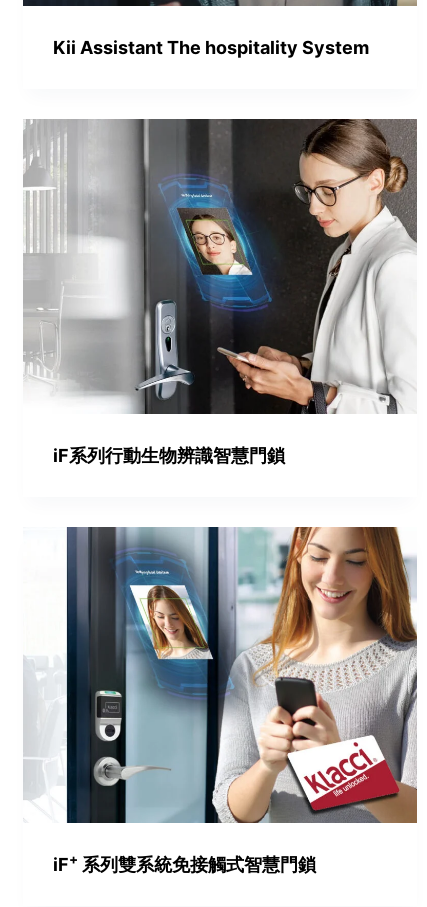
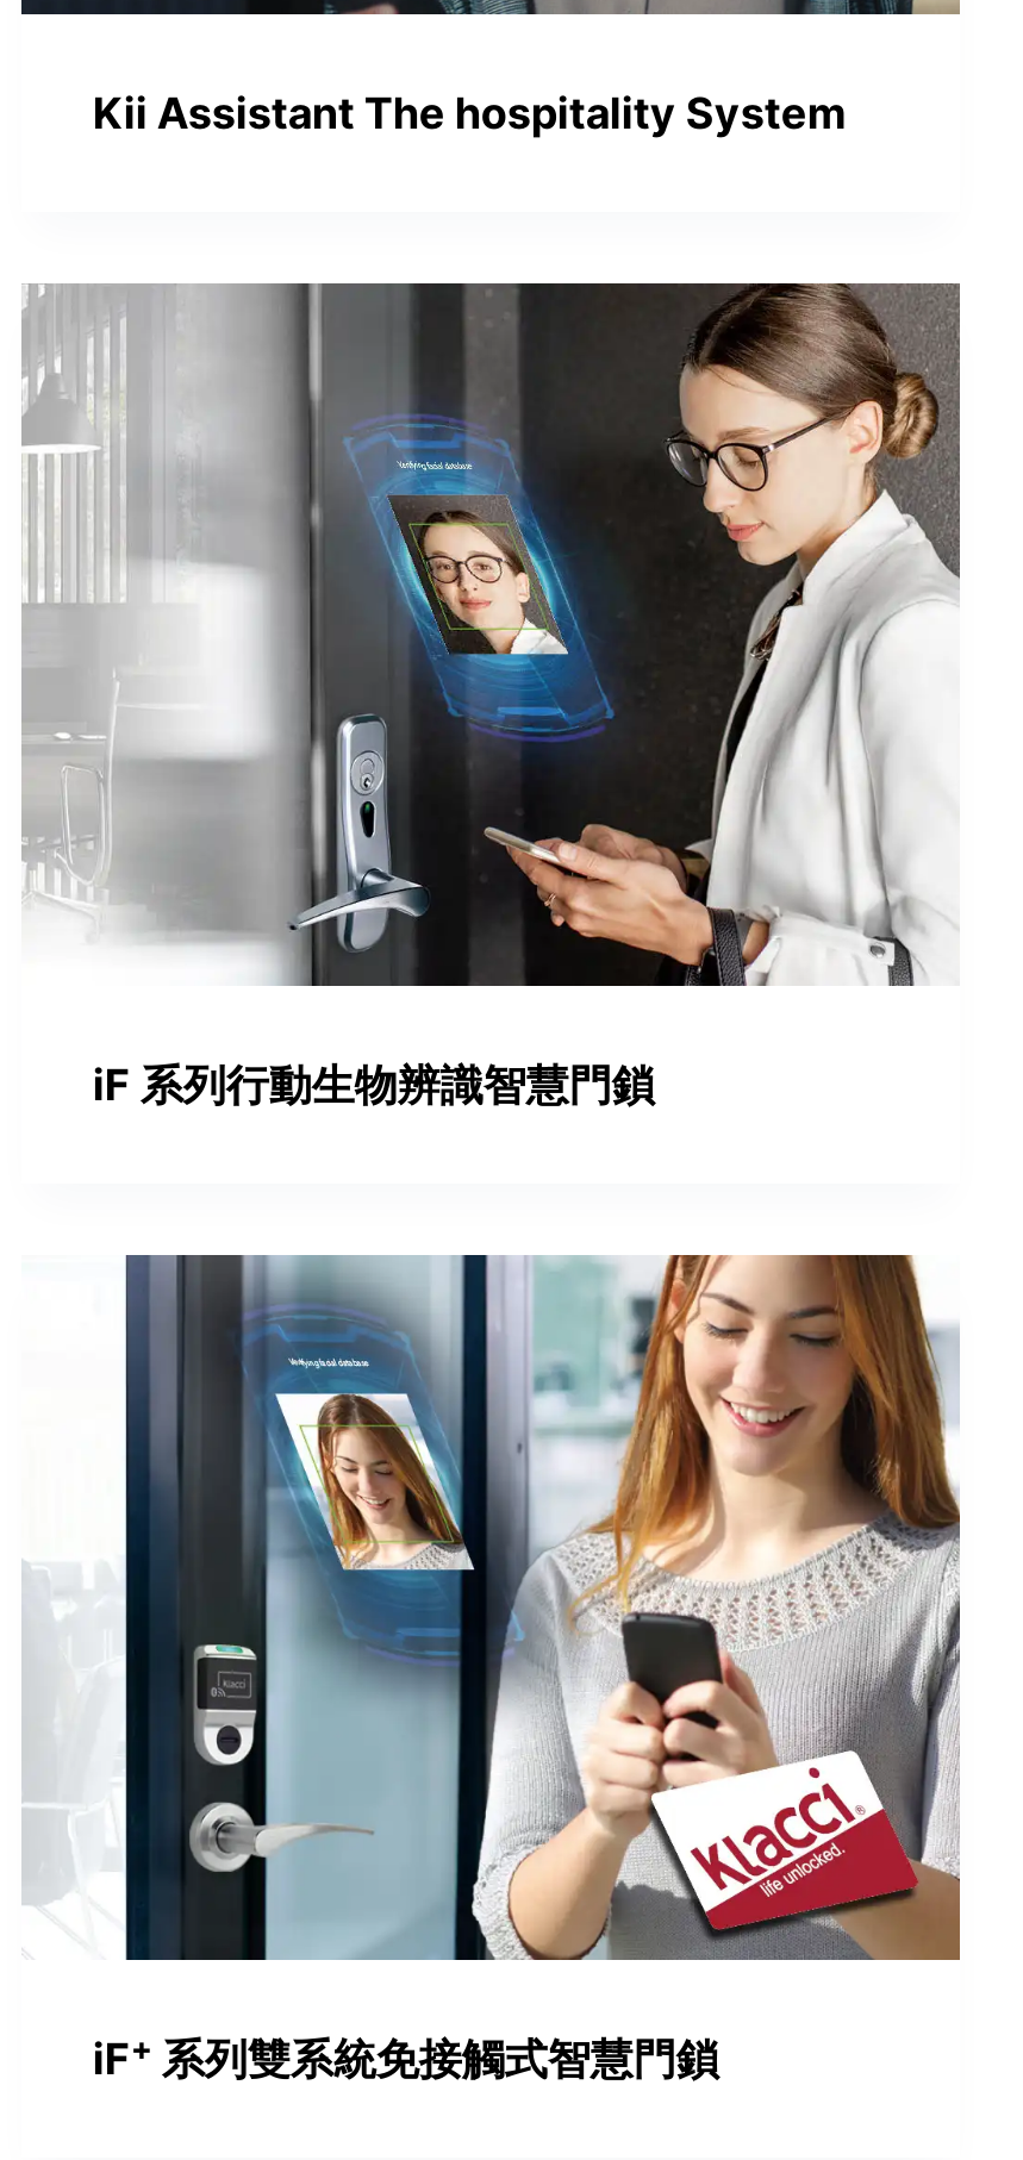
[53,445,285,466] iF系列行動生物辨識智慧門鎖 -> [93,1061,655,1111] iF 系列行動生物辨識智慧門鎖

